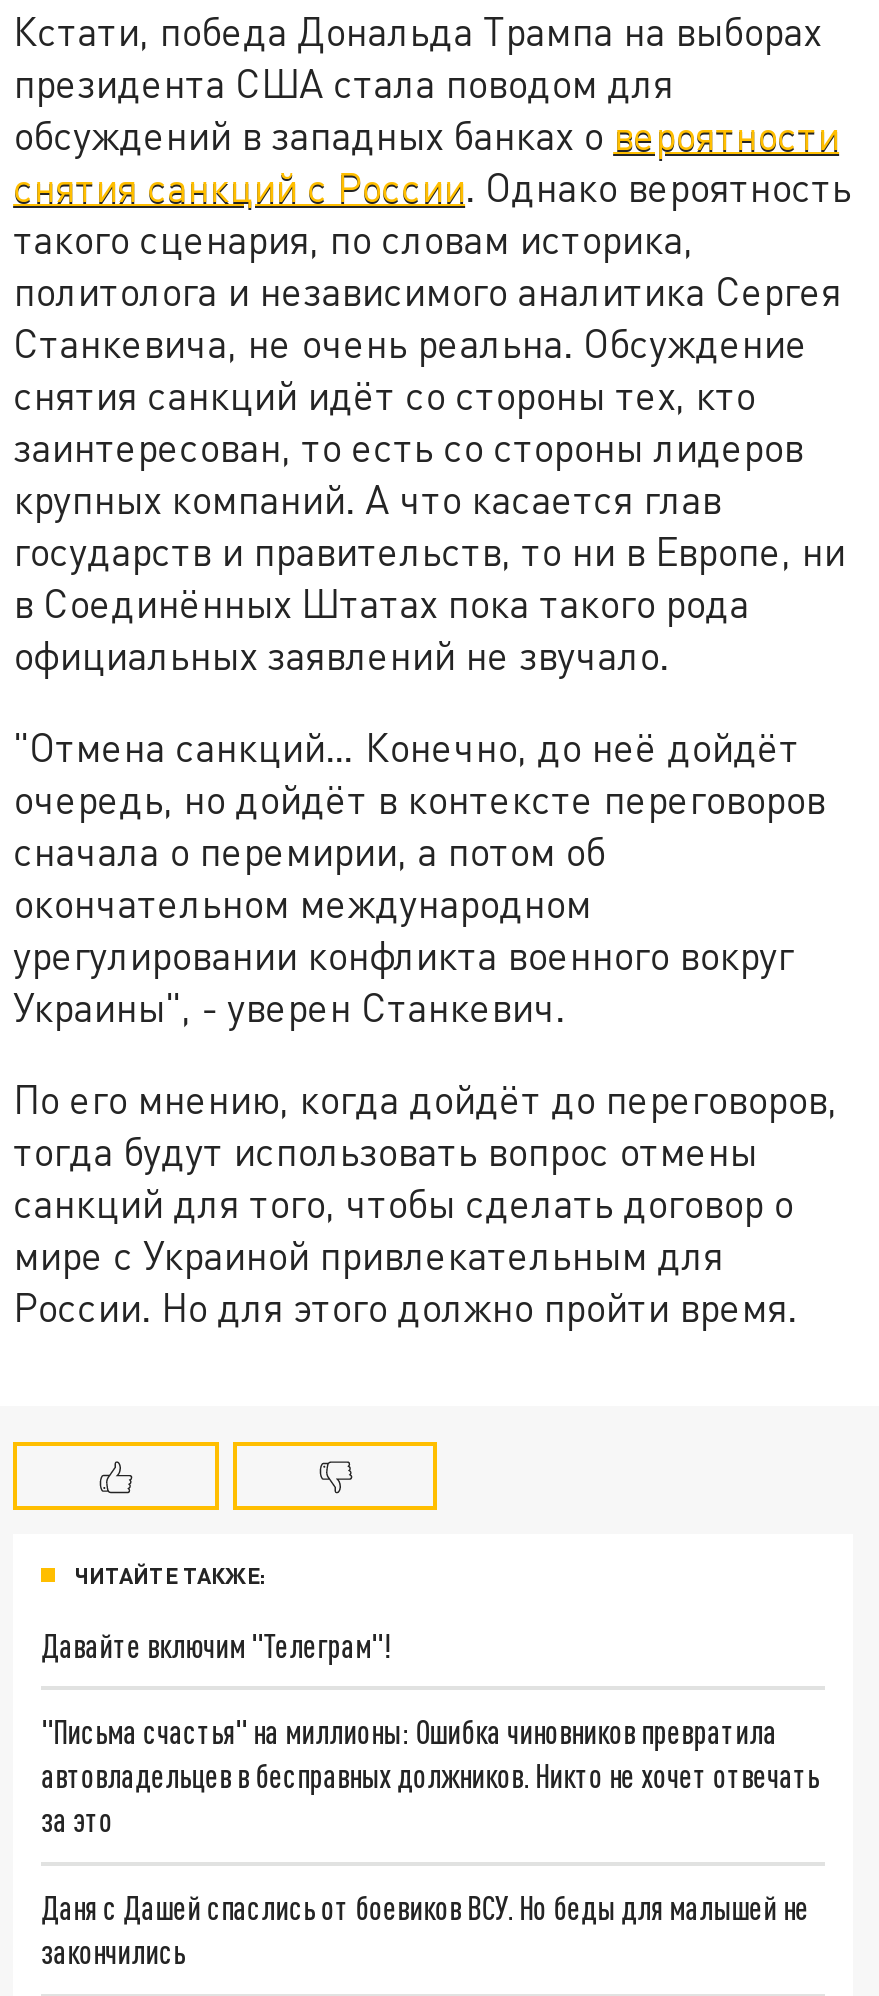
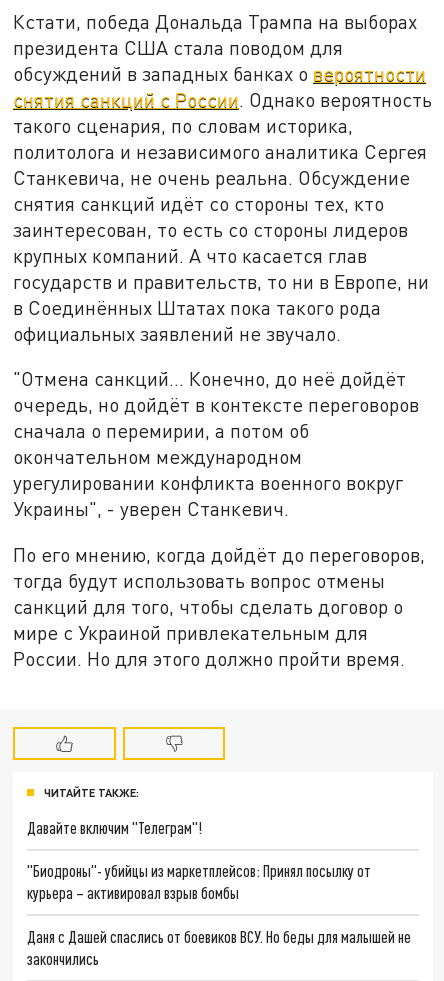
[41,1713,819,1839] "Письма счастья" на миллионы: Ошибка чиновников превратила | автовладельцев в бесправных должников. Никто не хочет отвечать | за это -> [27,861,371,902] "Биодроны"- убийцы из маркетплейсов: Принял посылку от | курьера – активировал взрыв бомбы

